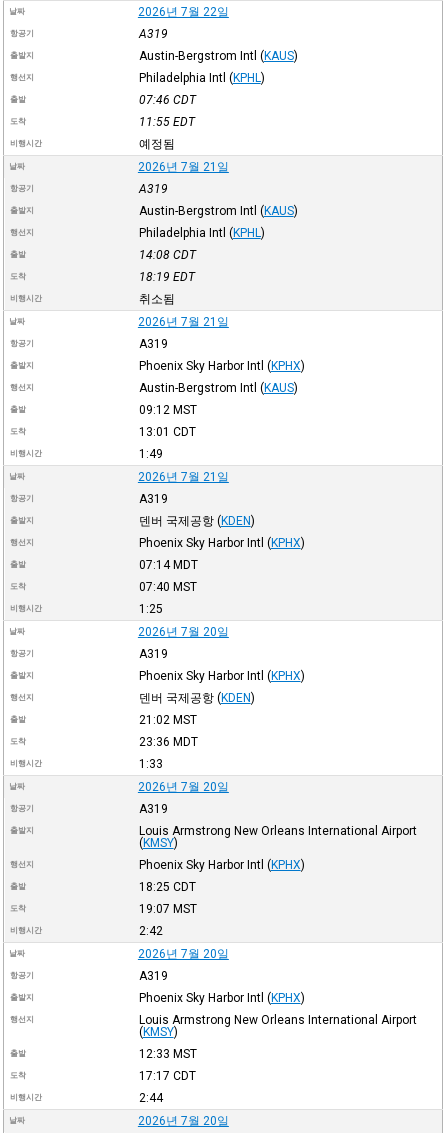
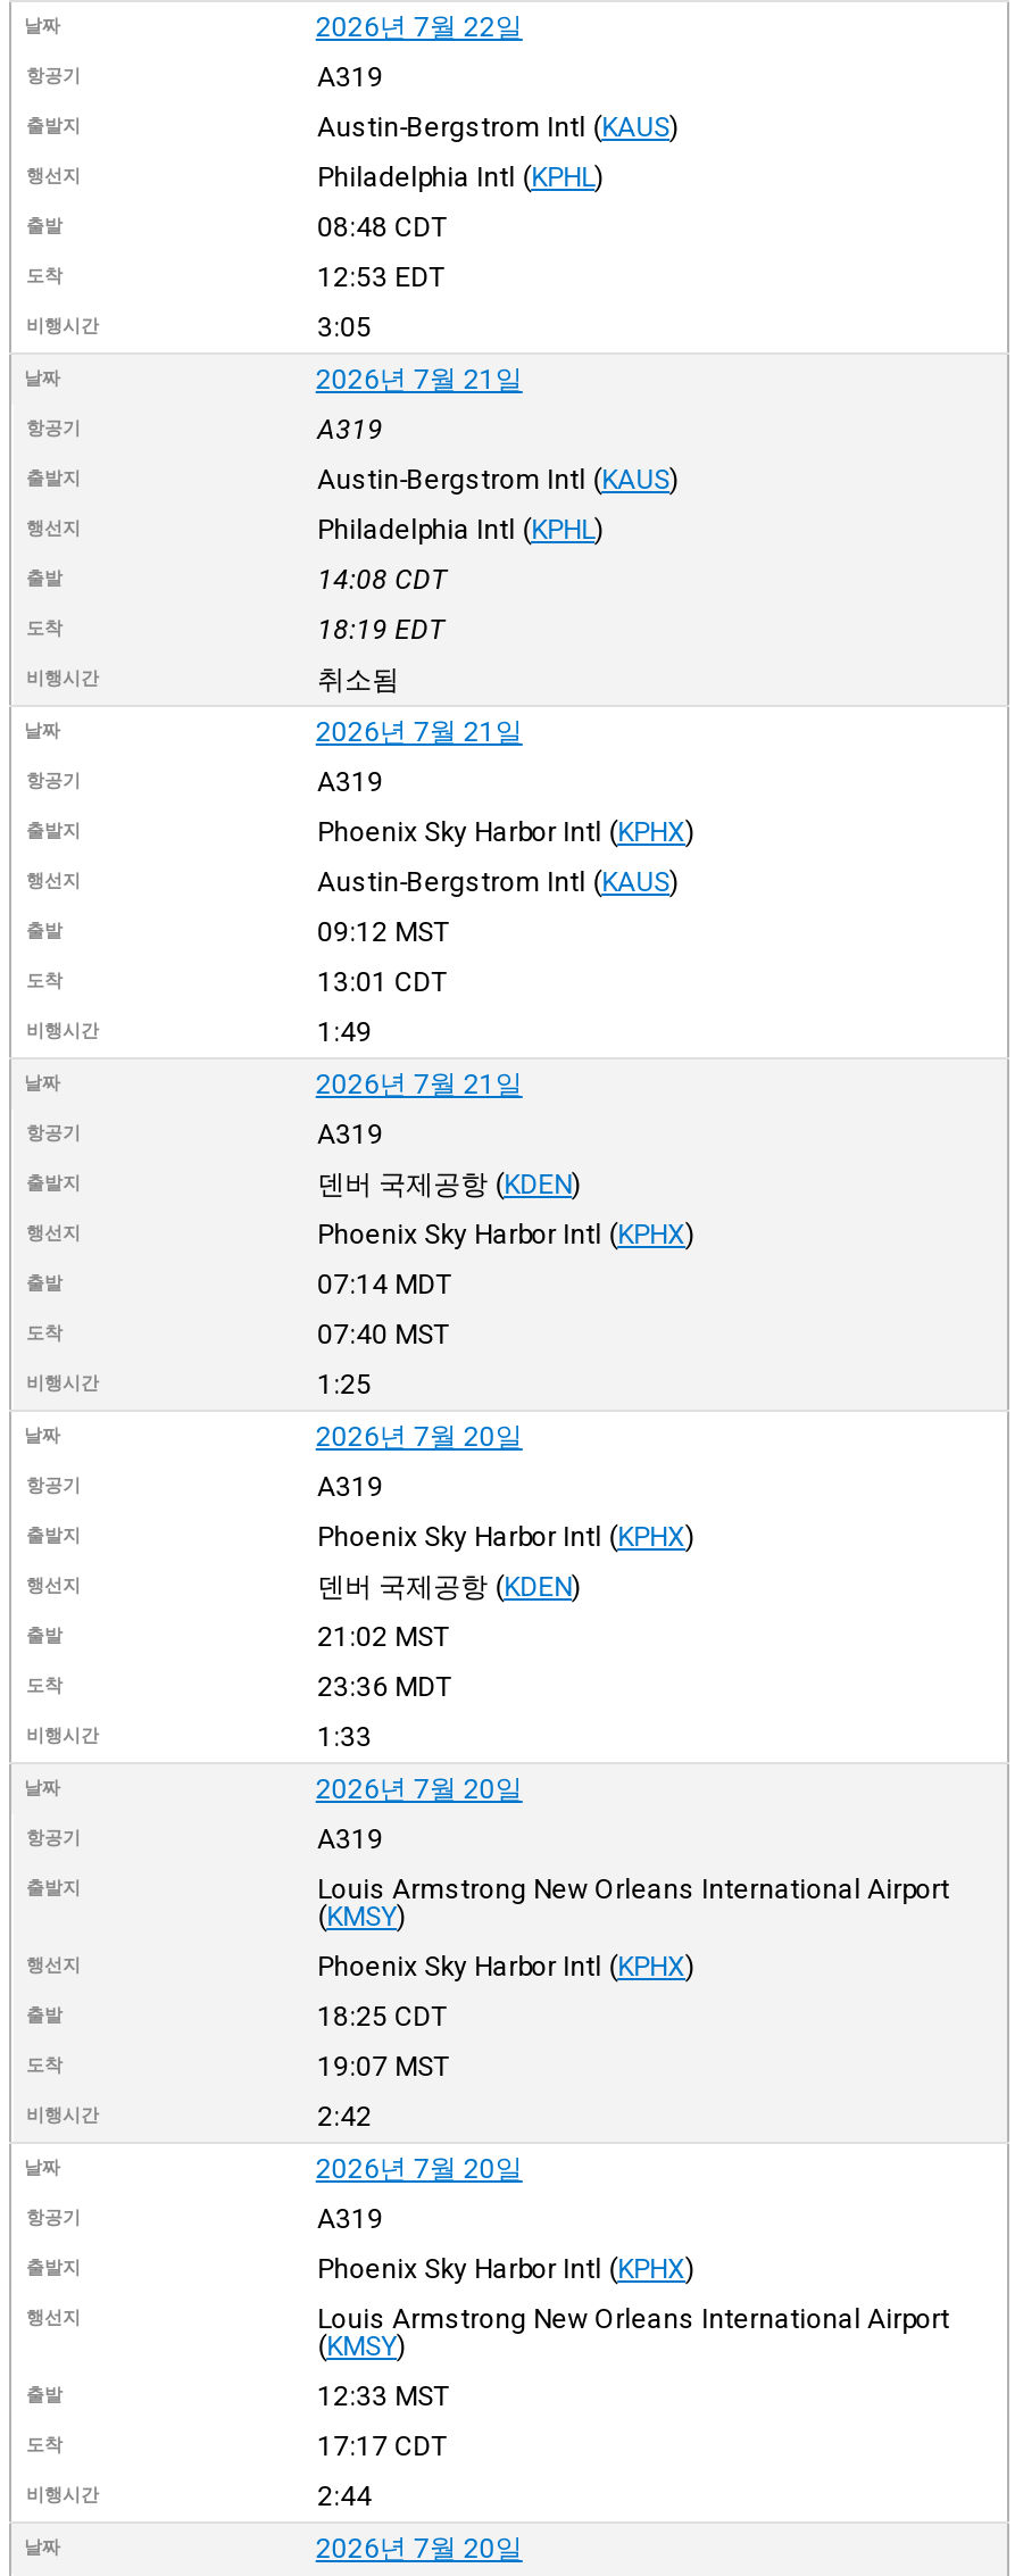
[139,93,196,107] 07:46 CDT -> [317,211,447,243] 08:48 CDT
[139,115,195,129] 11:55 EDT -> [317,261,445,293] 12:53 EDT
[139,137,175,151] 예정됨 -> [317,311,372,343] 3:05

